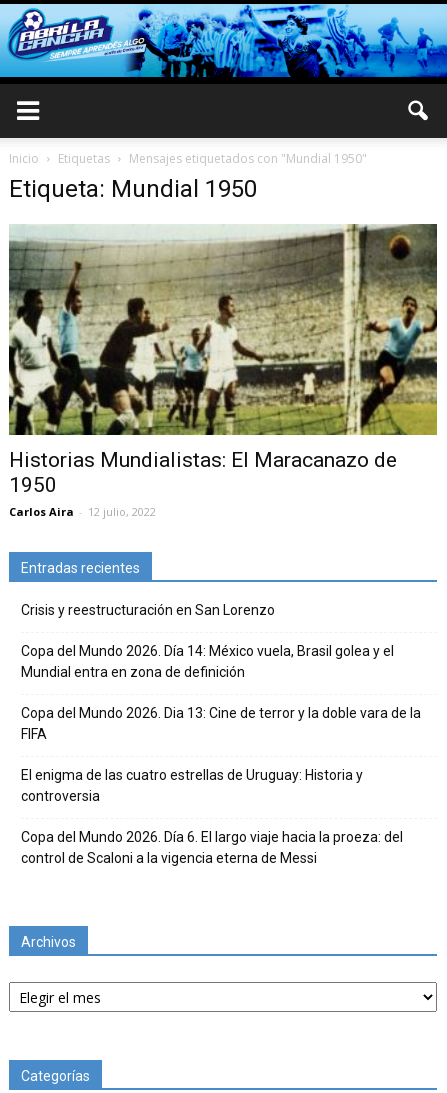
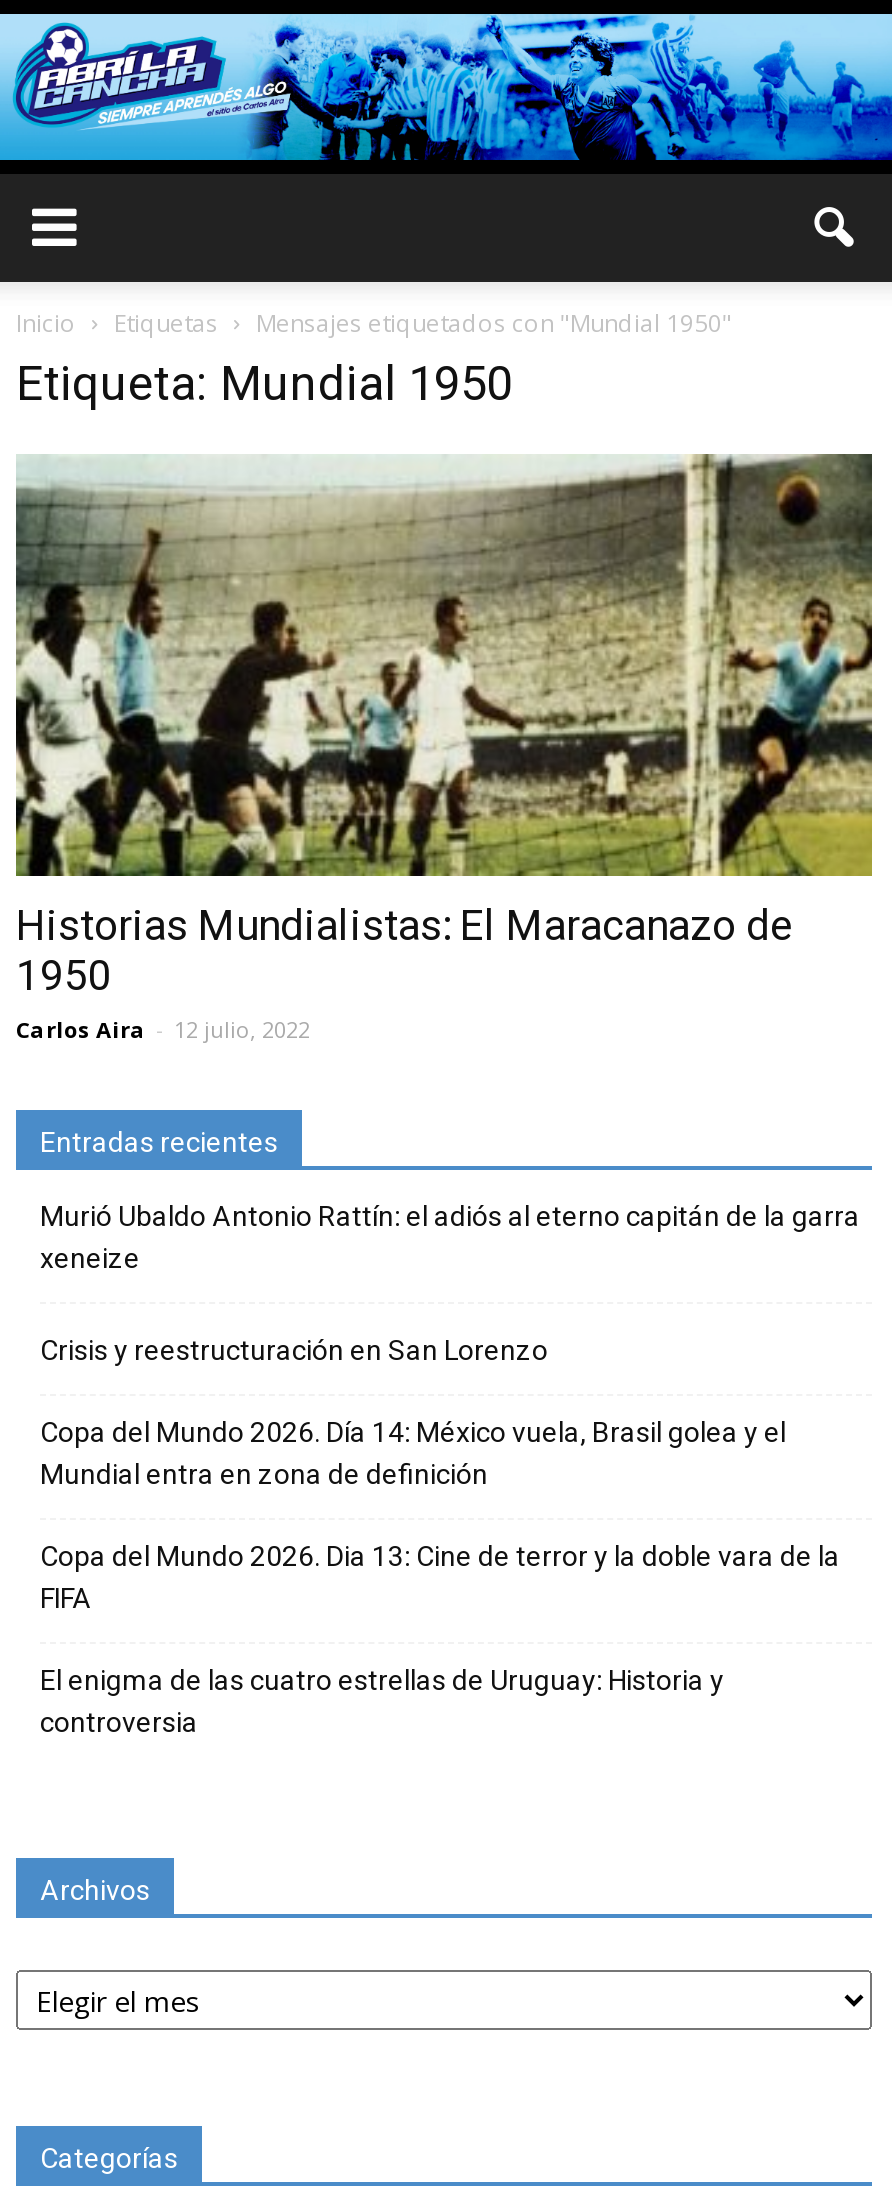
none -> [40,1201,860,1275] Murió Ubaldo Antonio Rattín: el adiós al eterno capitán de la garra | xeneize
moved [21,602,421,804] -> [40,1335,840,1739]: Crisis y reestructuración en San Lorenzo | Copa del Mundo 2026. Día 14: México vuela, Brasil golea y el | Mundial entra en zona de definición | Copa del Mundo 2026. Dia 13: Cine de terror y la doble vara de la | FIFA | El enigma de las cuatro estrellas de Uruguay: Historia y | controversia
[21,829,403,866] Copa del Mundo 2026. Día 6. El largo viaje hacia la proeza: del | control de Scaloni a la vigencia eterna de Messi -> none

